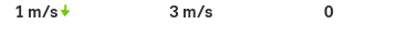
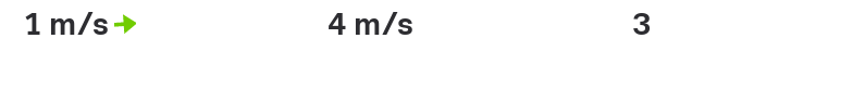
[169,3,212,21] 3 m/s -> [328,7,412,41] 4 m/s
[324,3,334,21] 0 -> [632,7,652,41] 3

